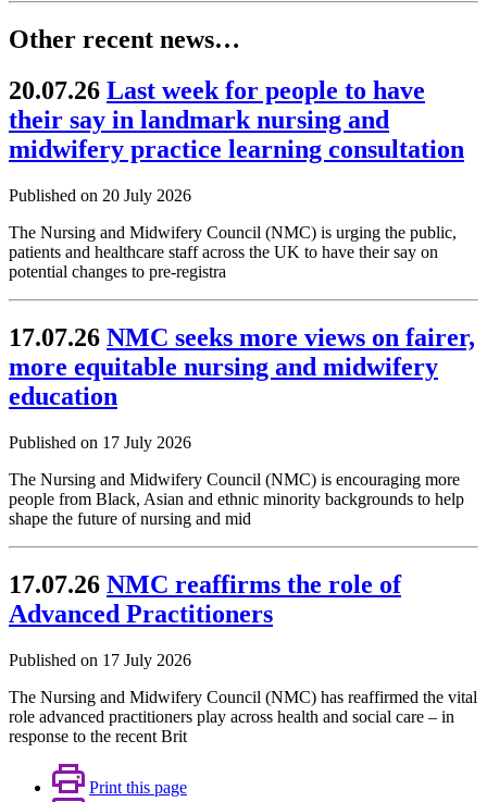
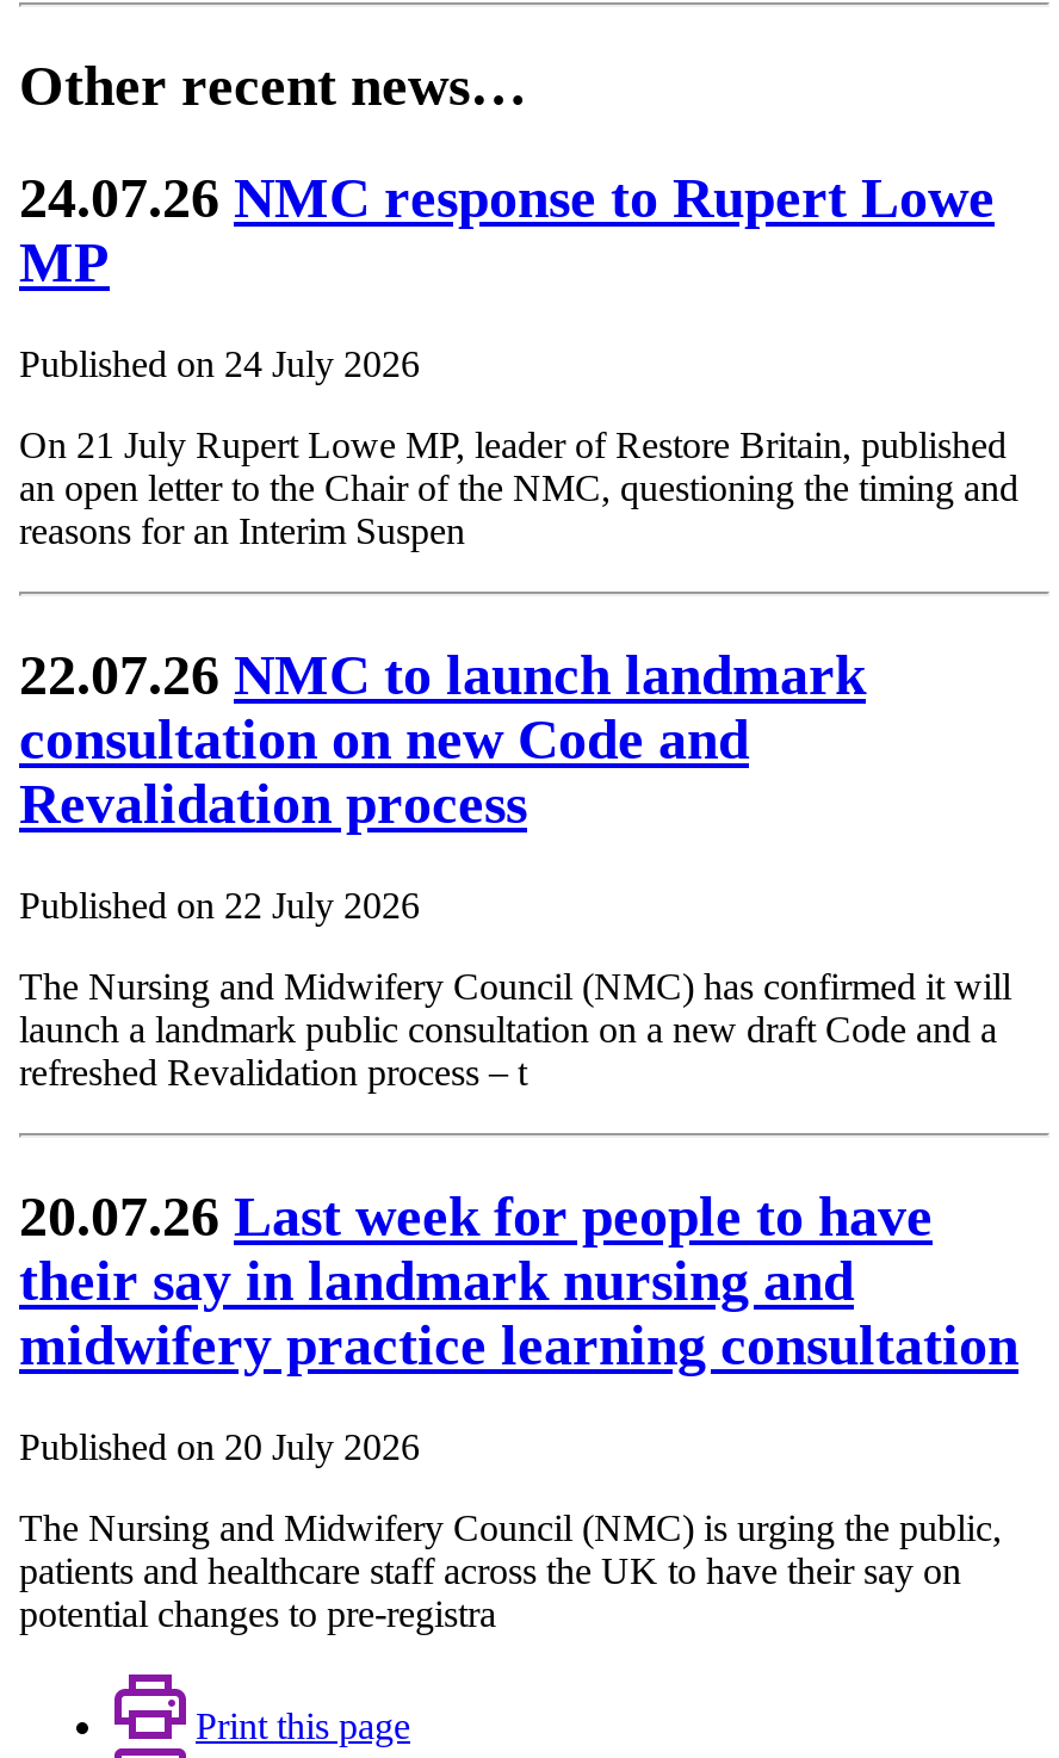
none -> [19,167,1018,1092] 24.07.26 NMC response to Rupert Lowe | MP | Published on 24 July 2026 | On 21 July Rupert Lowe MP, leader of Restore Britain, published | an open letter to the Chair of the NMC, questioning the timing and | reasons for an Interim Suspen | 22.07.26 NMC to launch landmark | consultation on new Code and | Revalidation process | Published on 22 July 2026 | The Nursing and Midwifery Council (NMC) has confirmed it will | launch a landmark public consultation on a new draft Code and a | refreshed Revalidation process – t
moved [9,76,464,281] -> [19,1185,1018,1633]: 20.07.26 Last week for people to have | their say in landmark nursing and | midwifery practice learning consultation | Published on 20 July 2026 | The Nursing and Midwifery Council (NMC) is urging the public, | patients and healthcare staff across the UK to have their say on | potential changes to pre-registra
[9,323,477,745] 17.07.26 NMC seeks more views on fairer, | more equitable nursing and midwifery | education | Published on 17 July 2026 | The Nursing and Midwifery Council (NMC) is encouraging more | people from Black, Asian and ethnic minority backgrounds to help | shape the future of nursing and mid | 17.07.26 NMC reaffirms the role of | Advanced Practitioners | Published on 17 July 2026 | The Nursing and Midwifery Council (NMC) has reaffirmed the vital | role advanced practitioners play across health and social care – in | response to the recent Brit -> none

